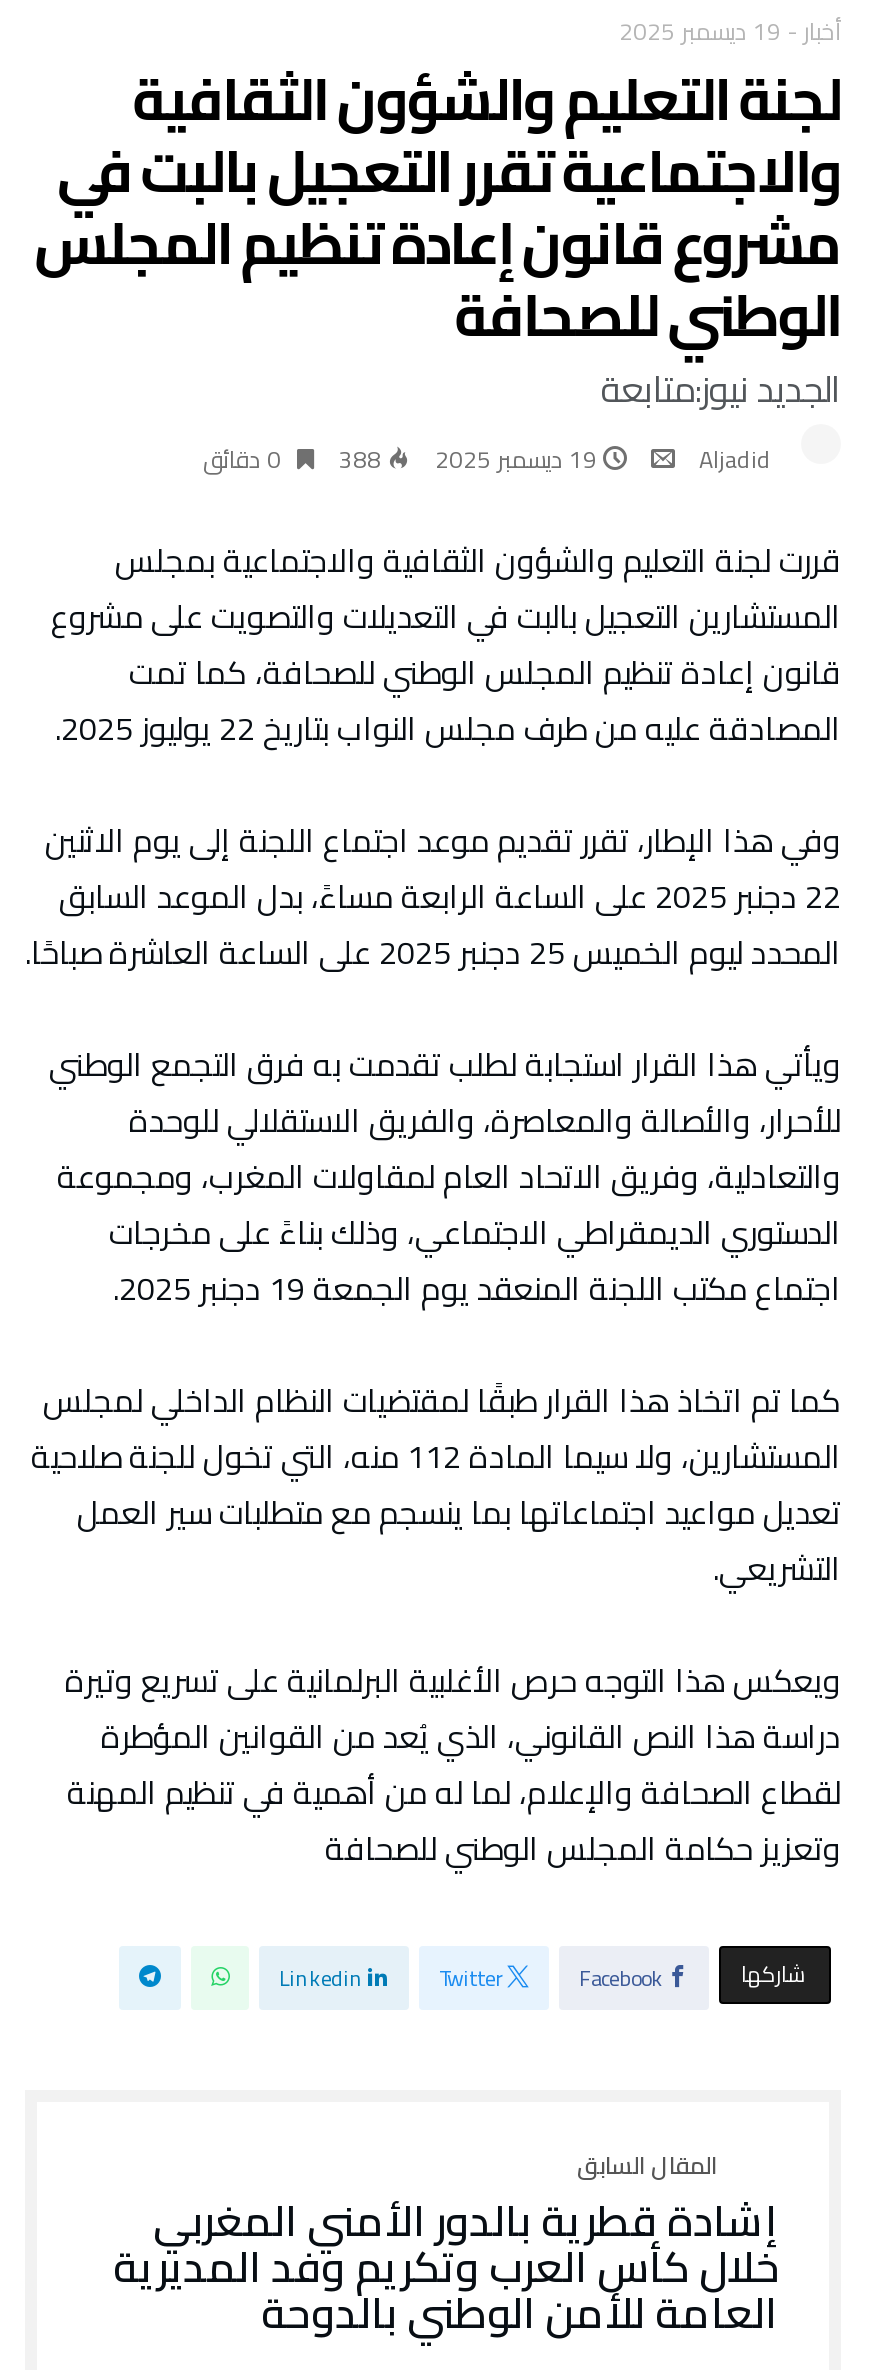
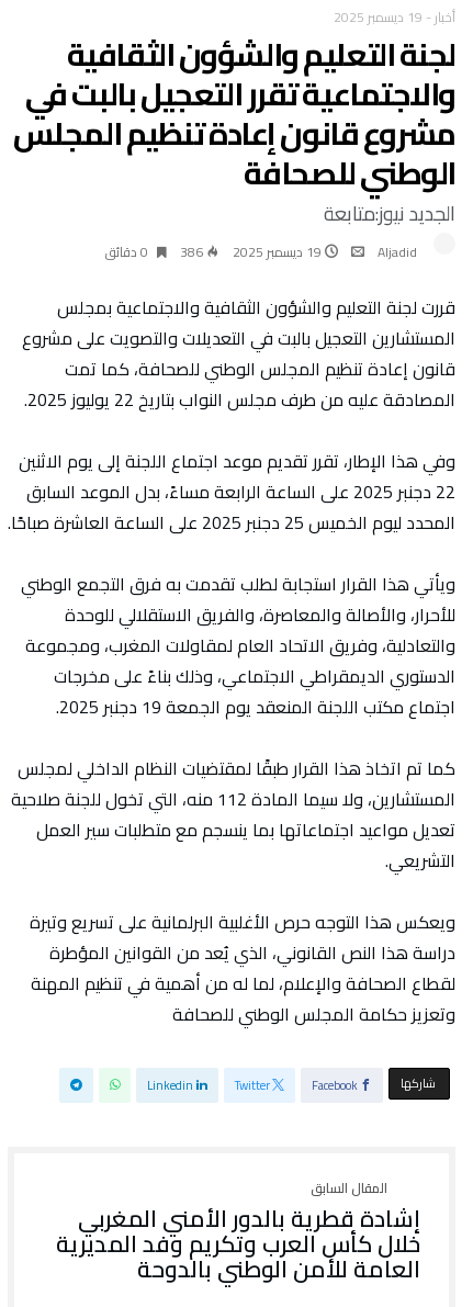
[339,436,381,482] 388 -> [180,239,203,264] 386

